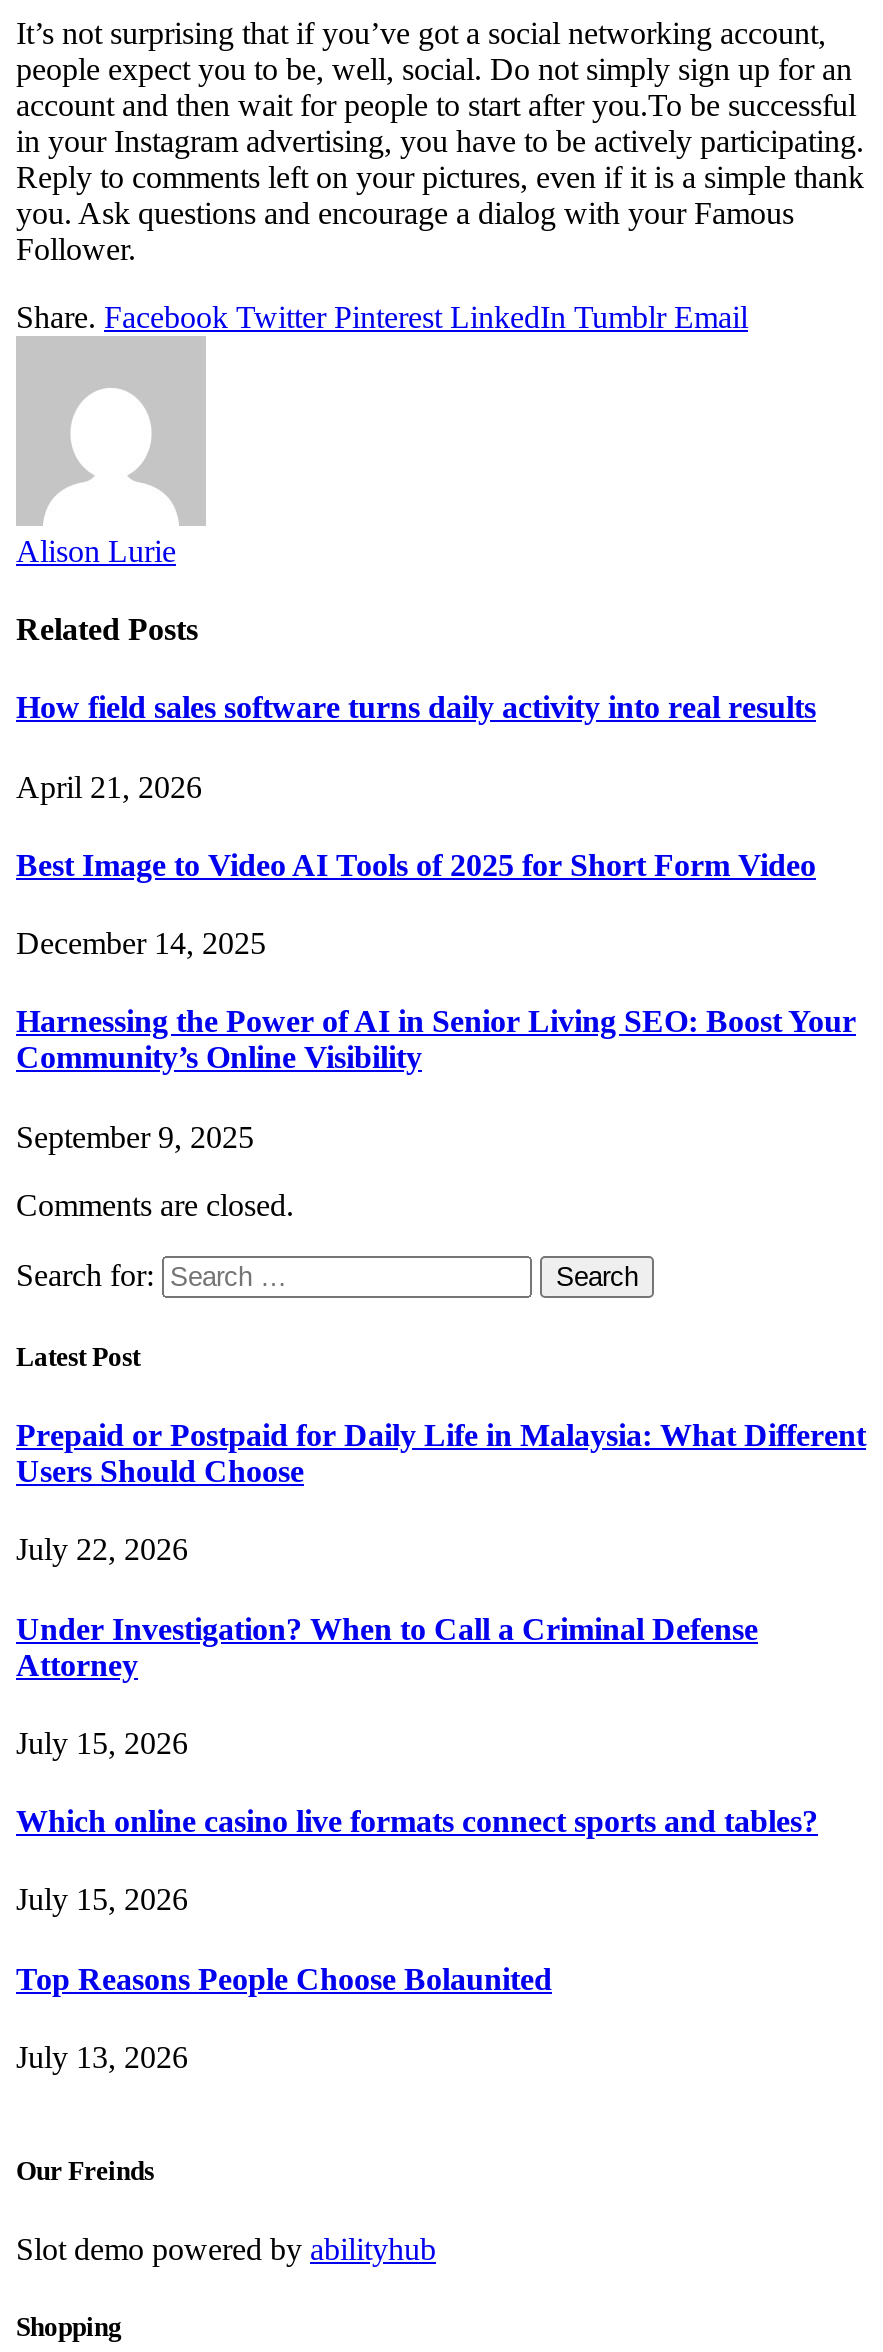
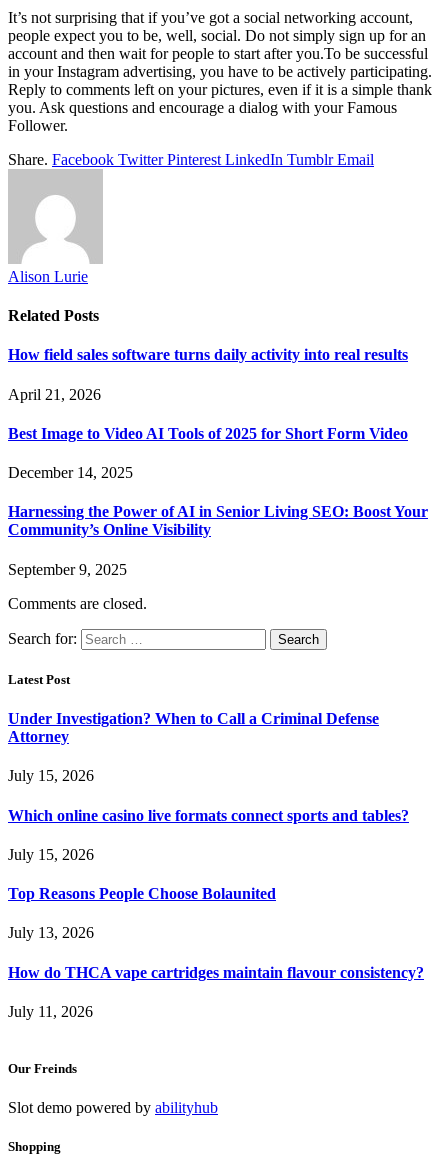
[16,1418,866,1567] Prepaid or Postpaid for Daily Life in Malaysia: What Different | Users Should Choose | July 22, 2026 -> none
moved [16,1611,818,2074] -> [8,710,409,941]: Under Investigation? When to Call a Criminal Defense | Attorney | July 15, 2026 | Which online casino live formats connect sports and tables? | July 15, 2026 | Top Reasons People Choose Bolaunited | July 13, 2026
none -> [8,964,424,1020] How do THCA vape cartridges maintain flavour consistency? | July 11, 2026

